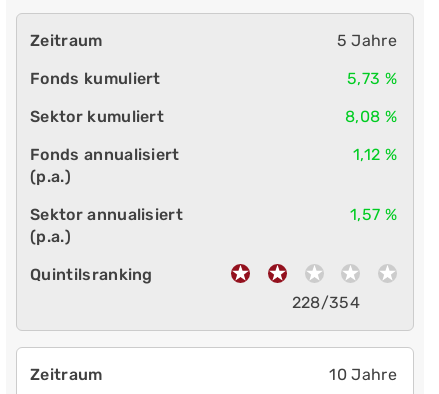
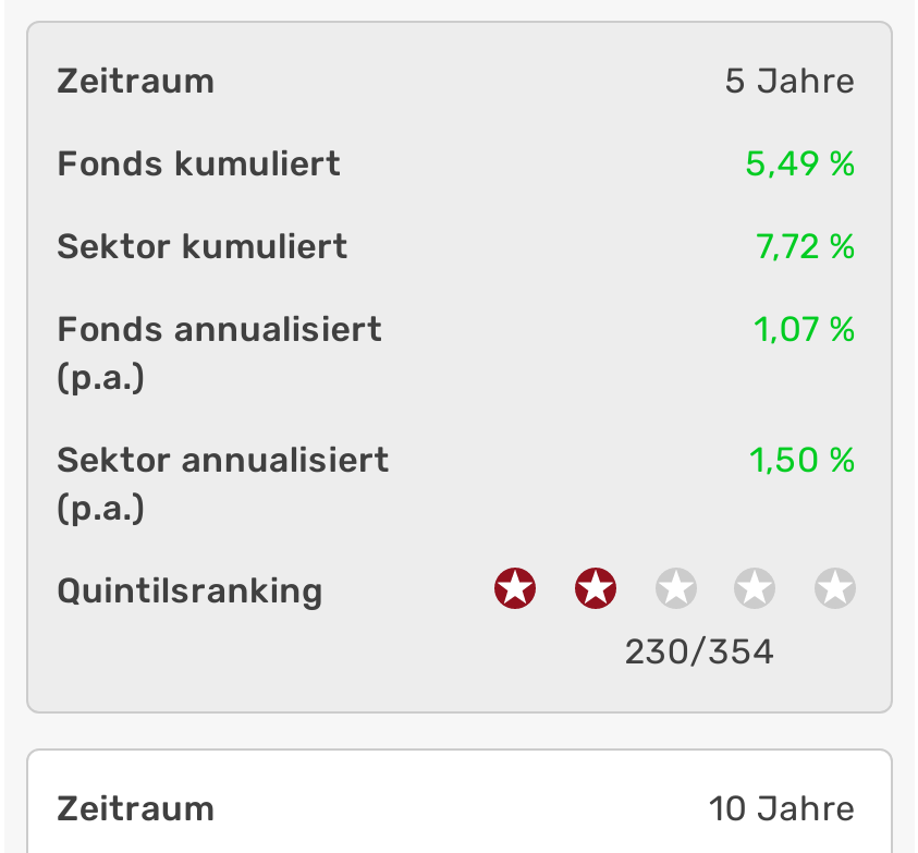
[347,69,397,88] 5,73 % -> [745,142,856,183] 5,49 %
[345,107,397,126] 8,08 % -> [756,225,856,266] 7,72 %
[353,145,397,164] 1,12 % -> [754,308,856,349] 1,07 %
[350,205,397,224] 1,57 % -> [749,438,856,480] 1,50 %
[292,293,360,312] 228/354 -> [625,630,775,672] 230/354

